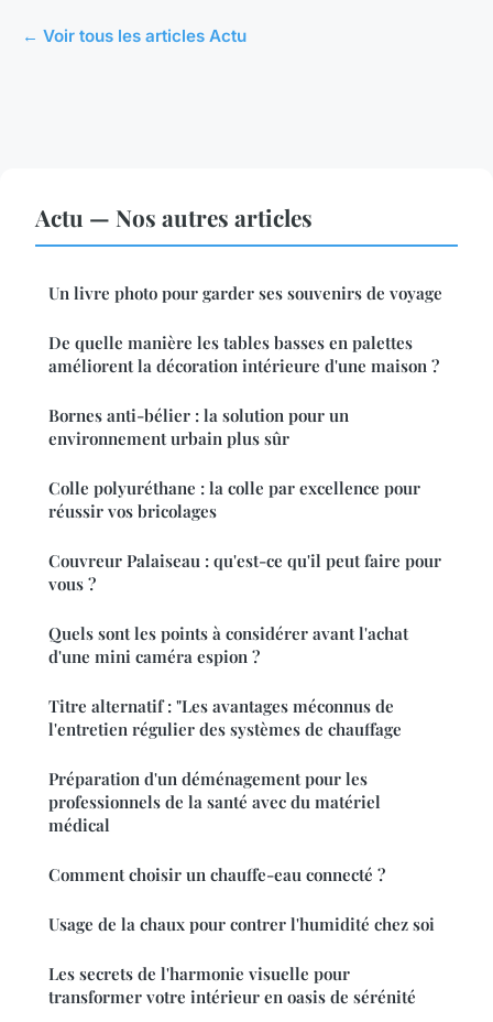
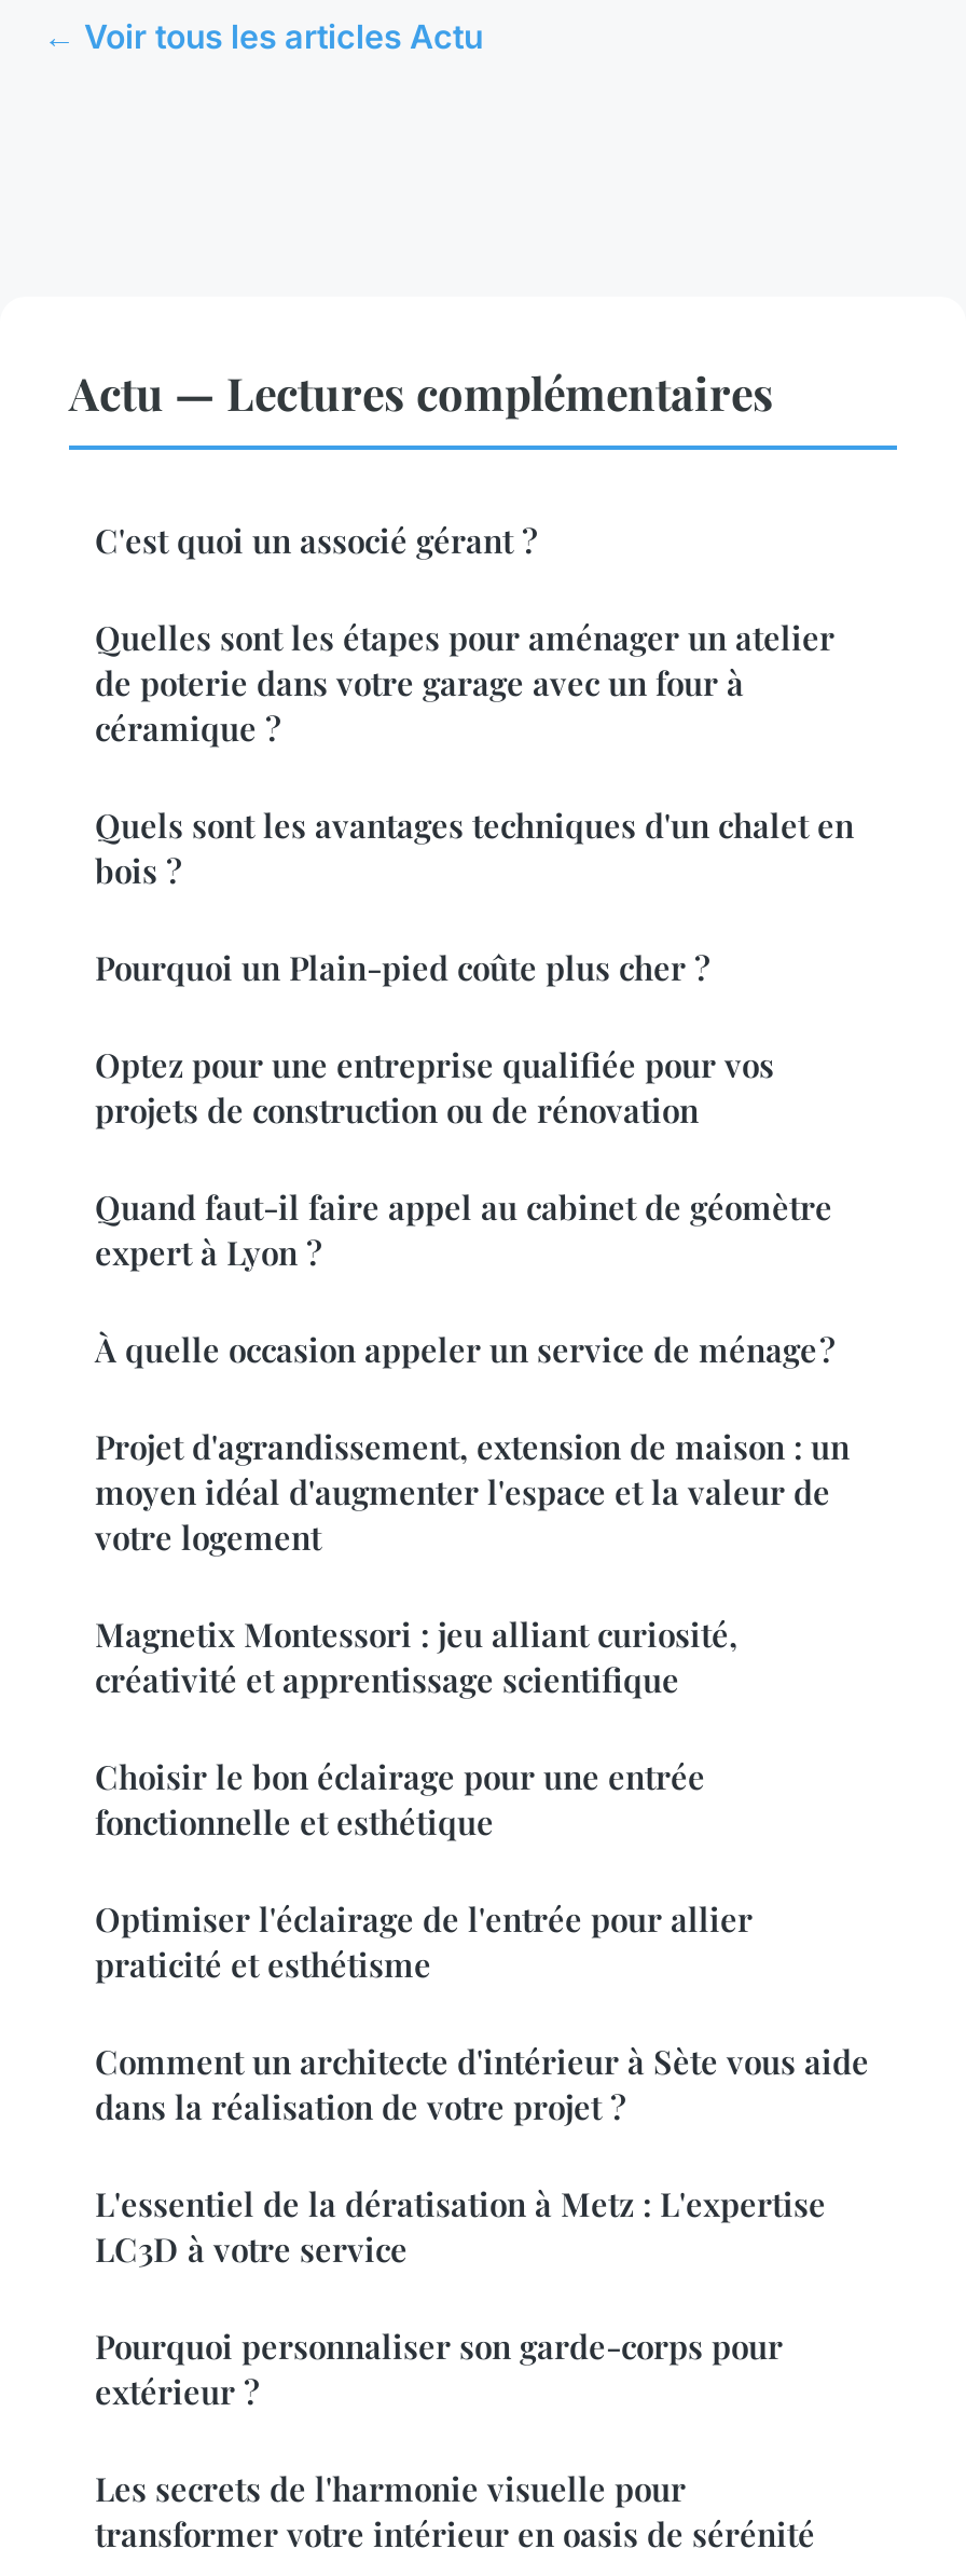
[35,202,442,935] Actu — Nos autres articles | Un livre photo pour garder ses souvenirs de voyage | De quelle manière les tables basses en palettes | améliorent la décoration intérieure d'une maison ? | Bornes anti-bélier : la solution pour un | environnement urbain plus sûr | Colle polyuréthane : la colle par excellence pour | réussir vos bricolages | Couvreur Palaiseau : qu'est-ce qu'il peut faire pour | vous ? | Quels sont les points à considérer avant l'achat | d'une mini caméra espion ? | Titre alternatif : "Les avantages méconnus de | l'entretien régulier des systèmes de chauffage | Préparation d'un déménagement pour les | professionnels de la santé avec du matériel | médical | Comment choisir un chauffe-eau connecté ? | Usage de la chaux pour contrer l'humidité chez soi -> [69,362,869,2414] Actu — Lectures complémentaires | C'est quoi un associé gérant ? | Quelles sont les étapes pour aménager un atelier | de poterie dans votre garage avec un four à | céramique ? | Quels sont les avantages techniques d'un chalet en | bois ? | Pourquoi un Plain-pied coûte plus cher ? | Optez pour une entreprise qualifiée pour vos | projets de construction ou de rénovation | Quand faut-il faire appel au cabinet de géomètre | expert à Lyon ? | À quelle occasion appeler un service de ménage ? | Projet d'agrandissement, extension de maison : un | moyen idéal d'augmenter l'espace et la valeur de | votre logement | Magnetix Montessori : jeu alliant curiosité, | créativité et apprentissage scientifique | Choisir le bon éclairage pour une entrée | fonctionnelle et esthétique | Optimiser l'éclairage de l'entrée pour allier | praticité et esthétisme | Comment un architecte d'intérieur à Sète vous aide | dans la réalisation de votre projet ? | L'essentiel de la dératisation à Metz : L'expertise | LC3D à votre service | Pourquoi personnaliser son garde-corps pour | extérieur ?

